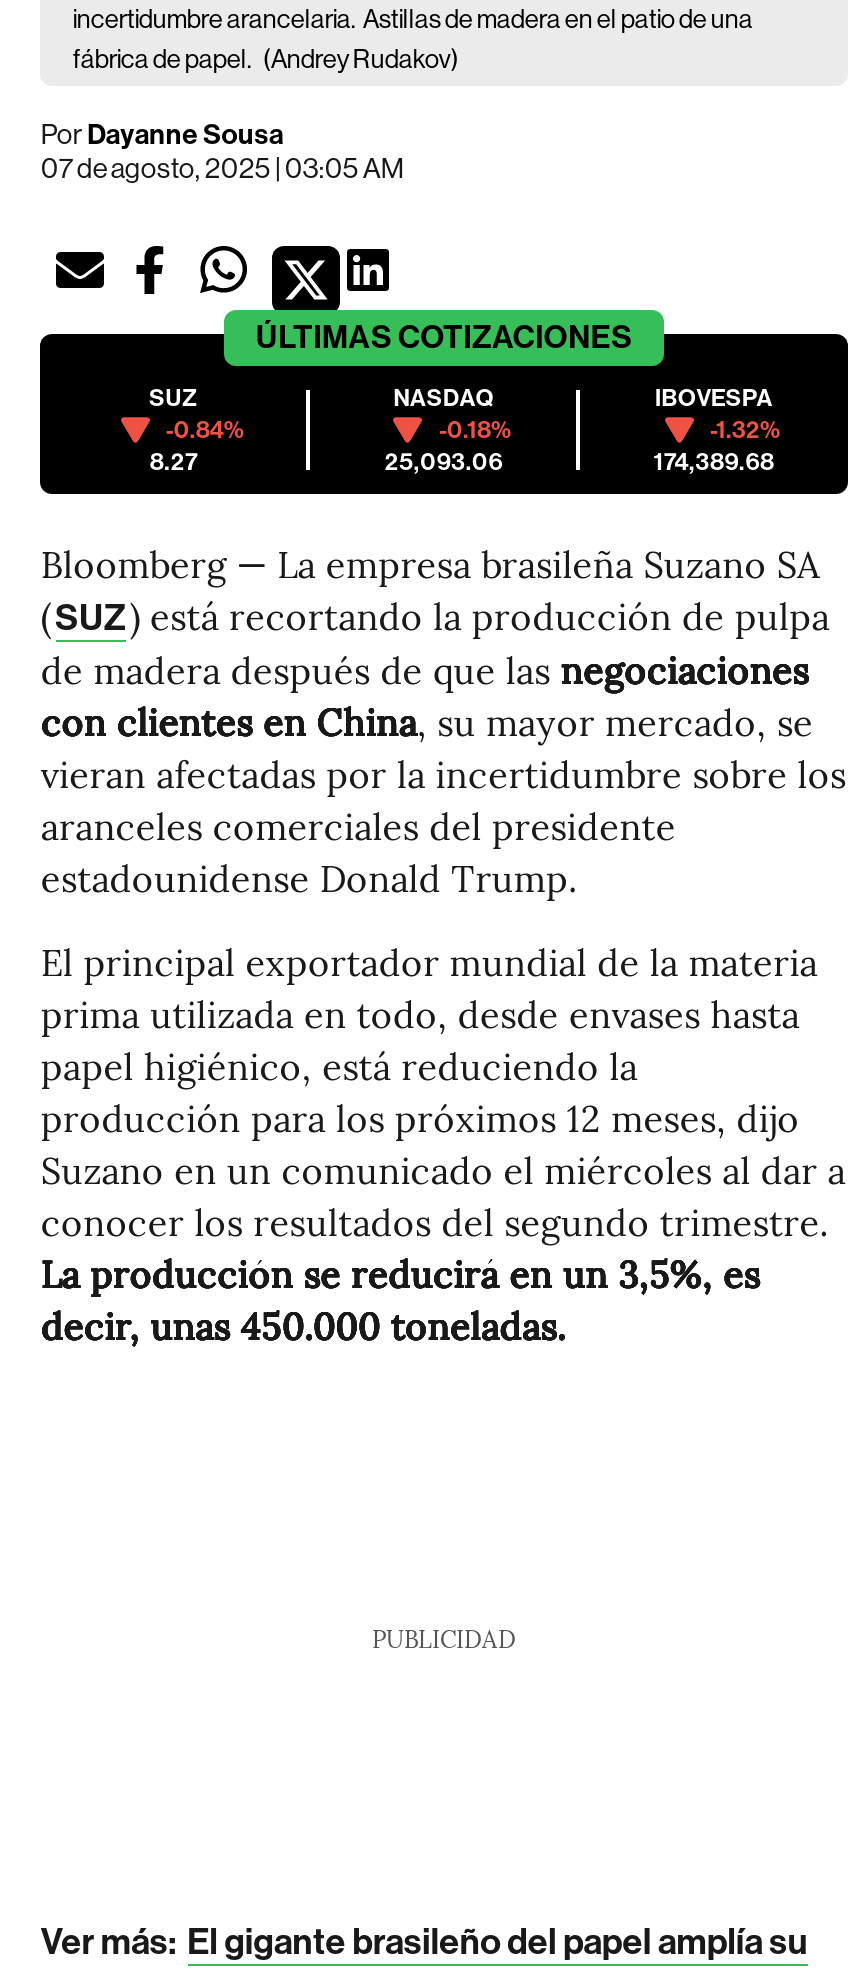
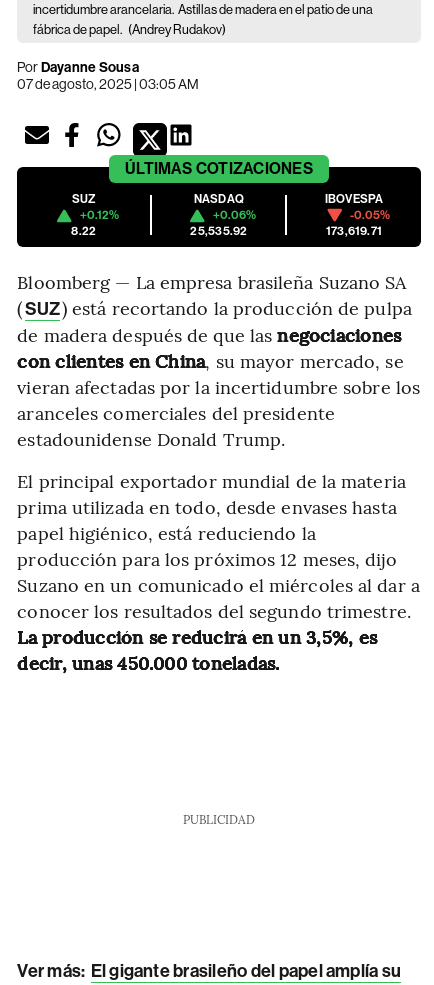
[166,417,244,445] -0.84% -> [80,208,119,222] +0.12%
[439,417,511,445] -0.18% -> [213,208,256,222] +0.06%
[710,417,780,445] -1.32% -> [349,208,389,222] -0.05%
[150,449,198,477] 8.27 -> [71,224,96,238] 8.22
[385,449,503,477] 25,093.06 -> [190,224,247,238] 25,535.92
[654,449,774,477] 174,389.68 -> [326,224,382,238] 173,619.71

